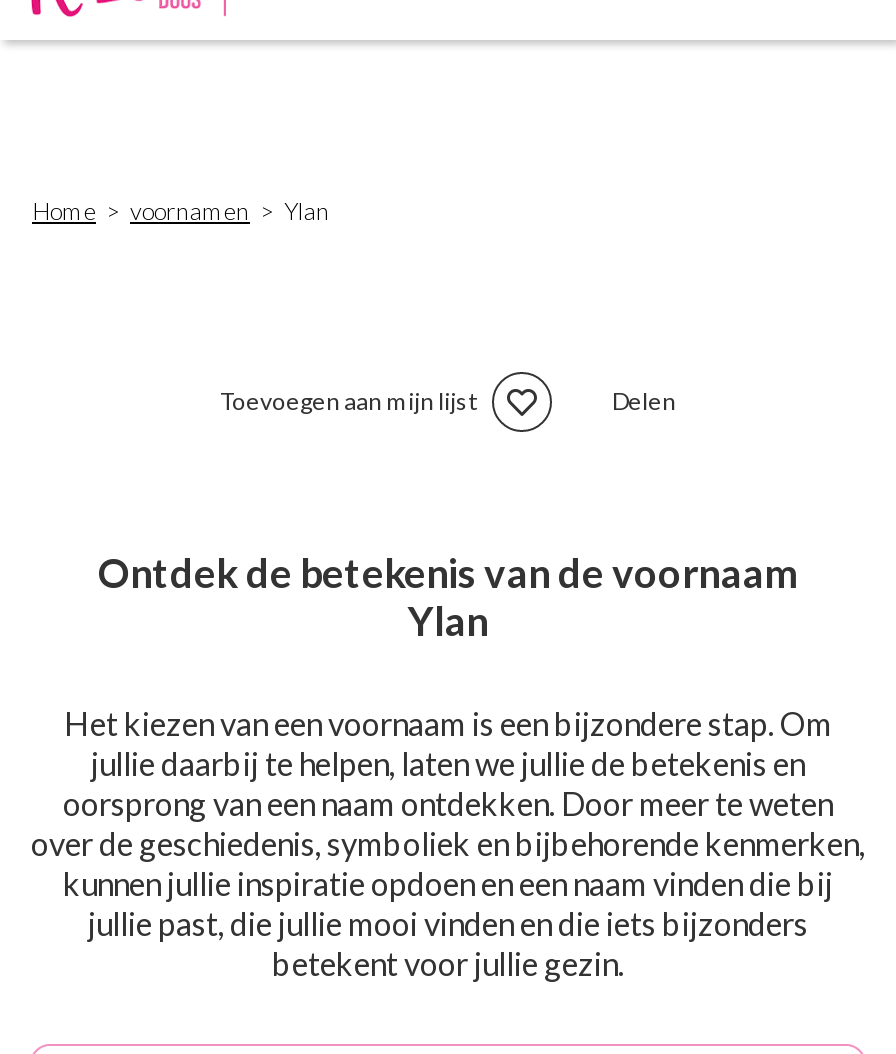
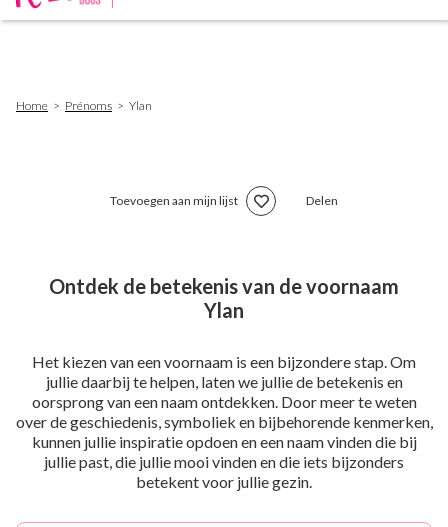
[130,196,250,226] voornamen -> [65,98,112,113] Prénoms

